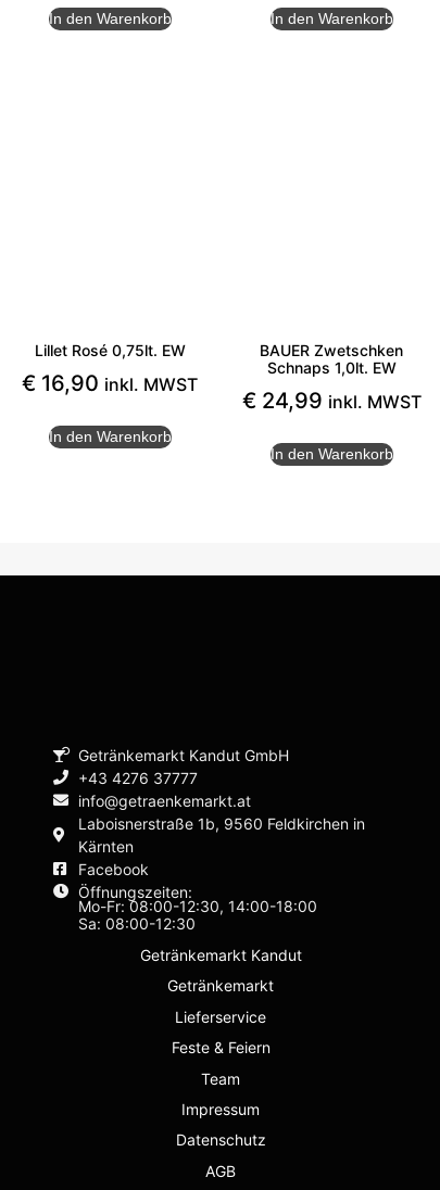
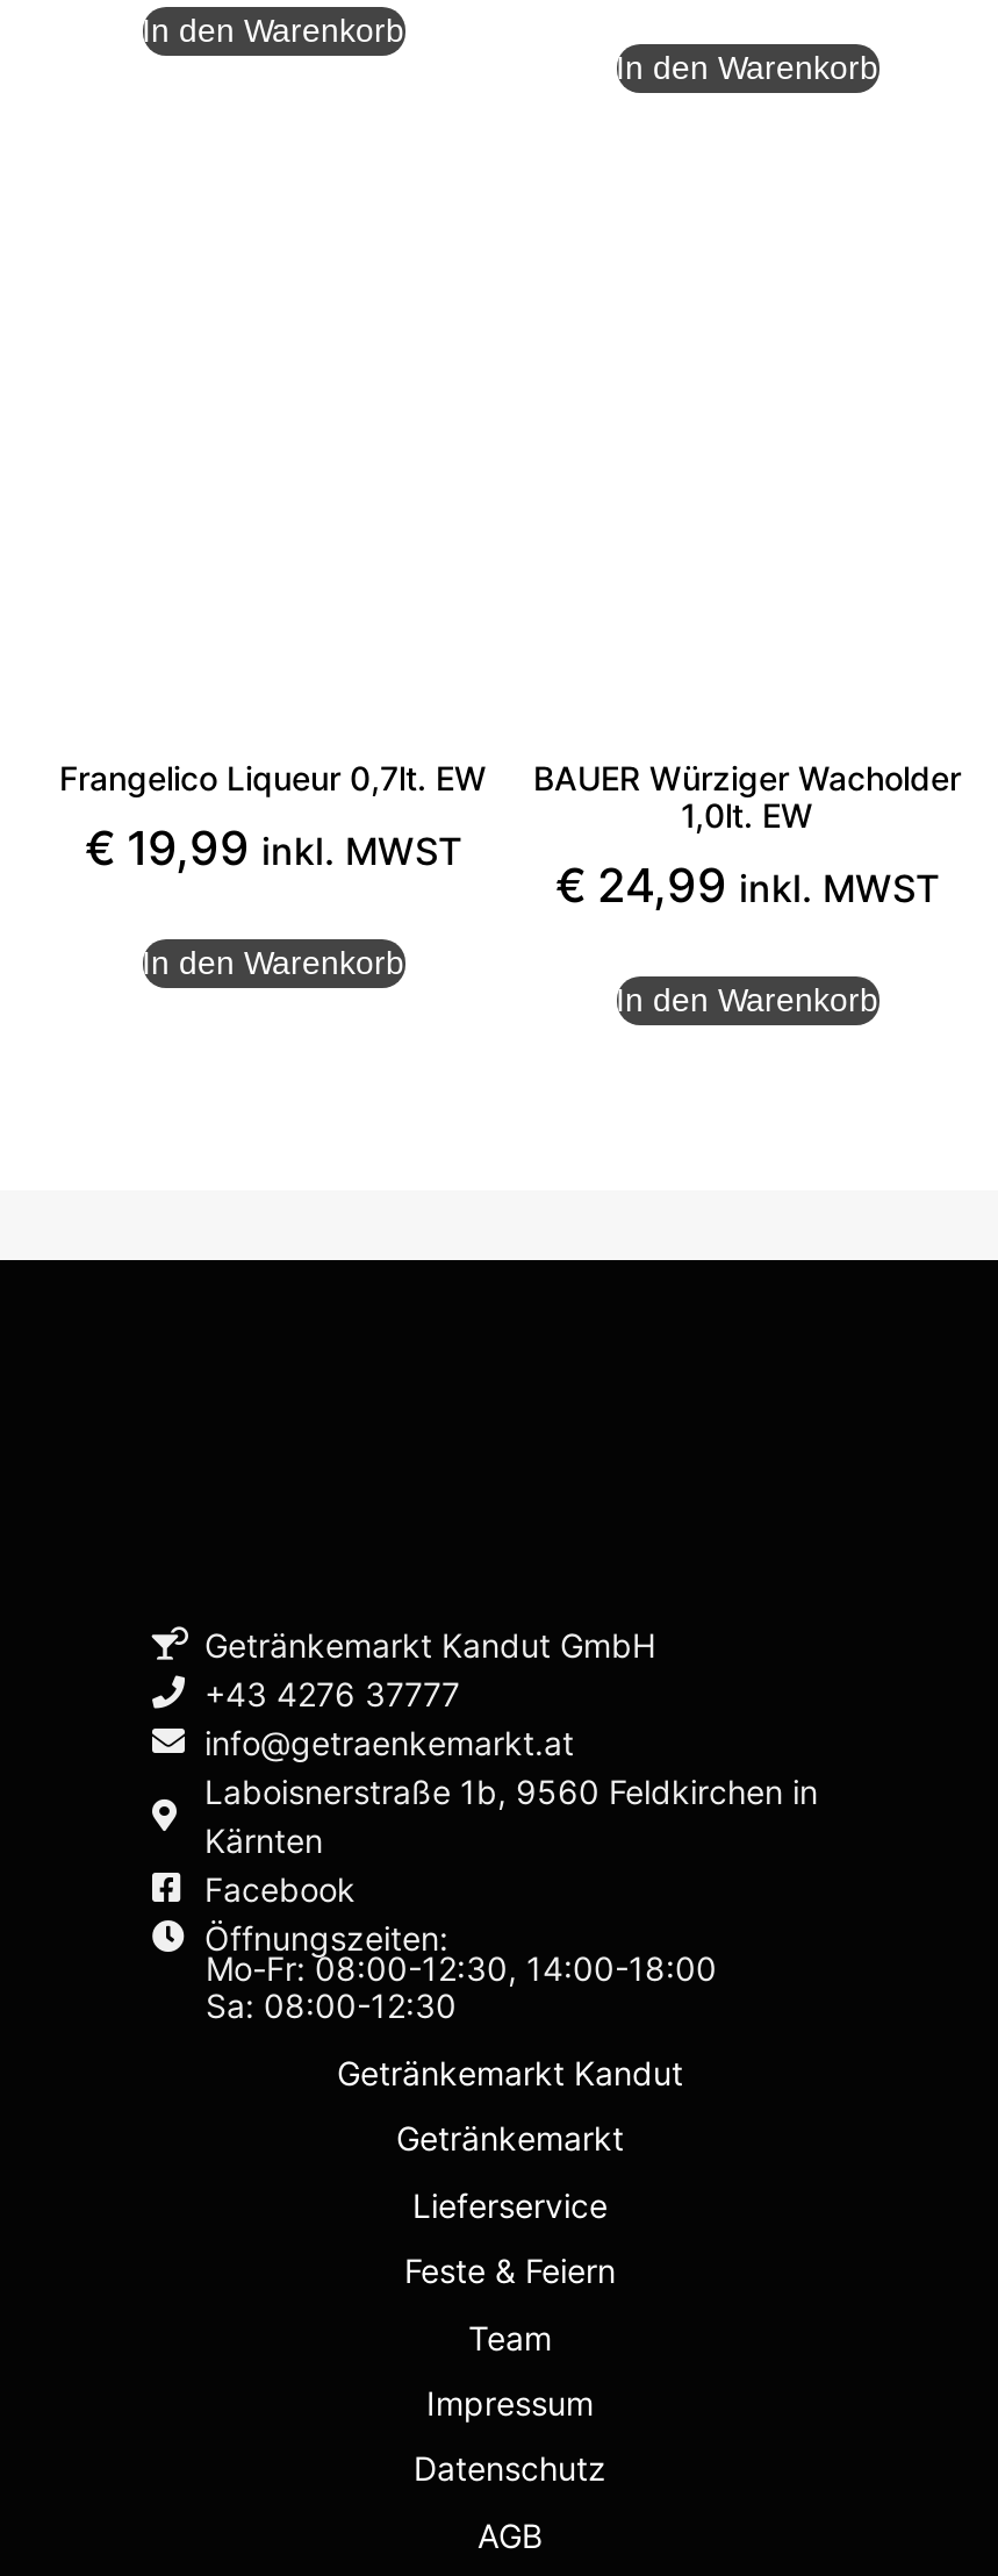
[34,340,185,359] Lillet Rosé 0,75lt. EW -> [59,757,487,796] Frangelico Liqueur 0,7lt. EW
[260,340,403,376] BAUER Zwetschken | Schnaps 1,0lt. EW -> [533,757,961,833] BAUER Würziger Wacholder | 1,0lt. EW
[22,370,198,396] €16,90 inkl. MWST -> [85,820,461,875] €19,99 inkl. MWST

